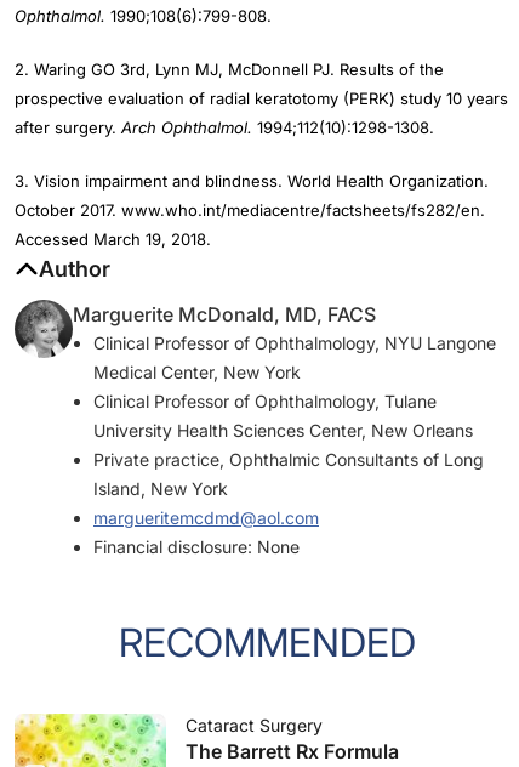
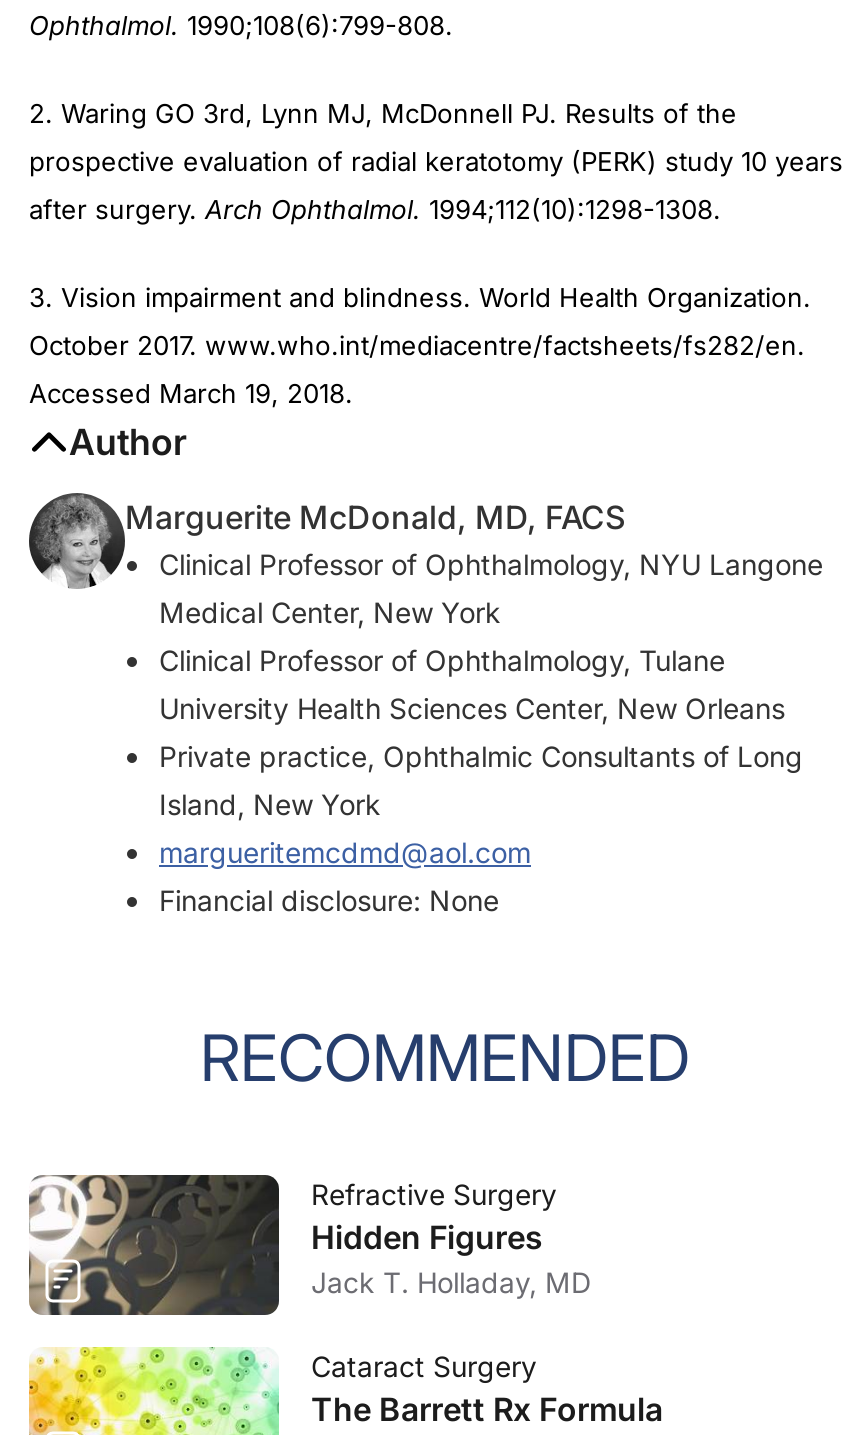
none -> [27,1173,591,1317] [image] | Refractive Surgery | Hidden Figures | Jack T. Holladay, MD

